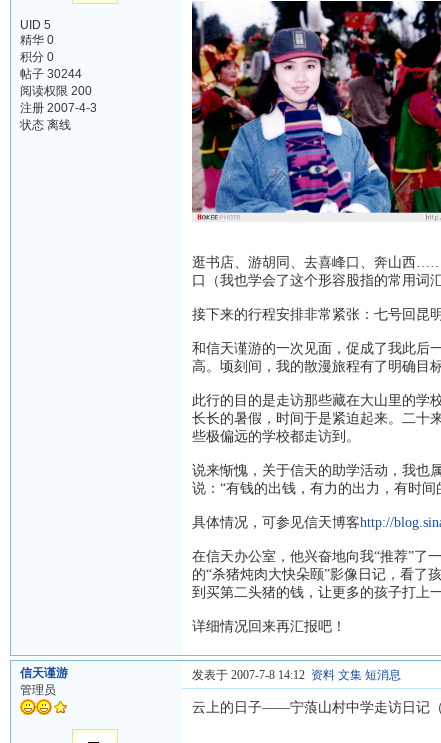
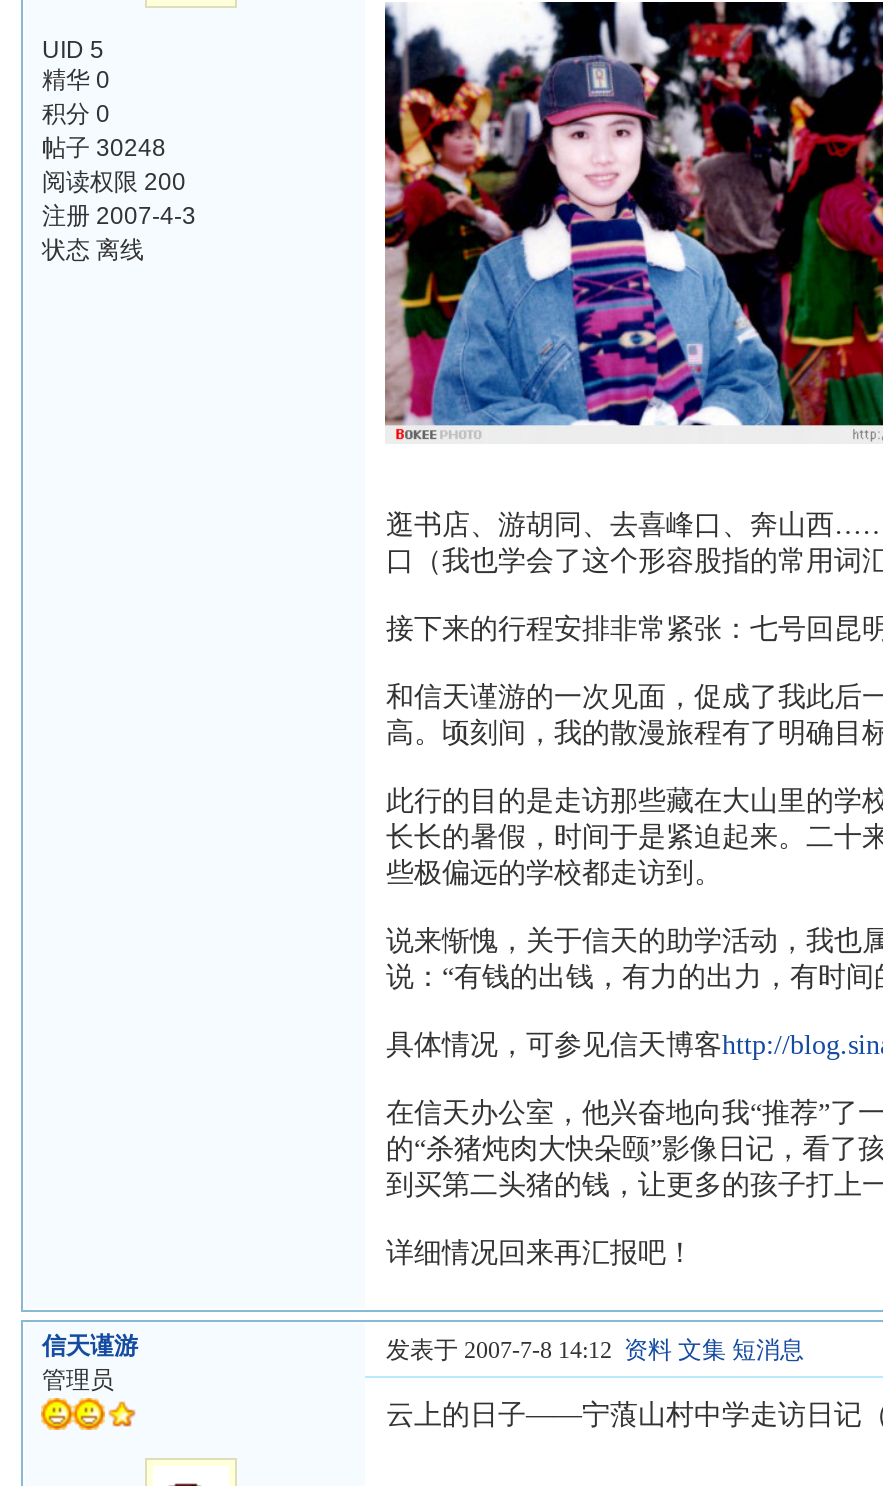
[20,67,82,81] 帖子 30244 -> [42,134,166,162] 帖子 30248

